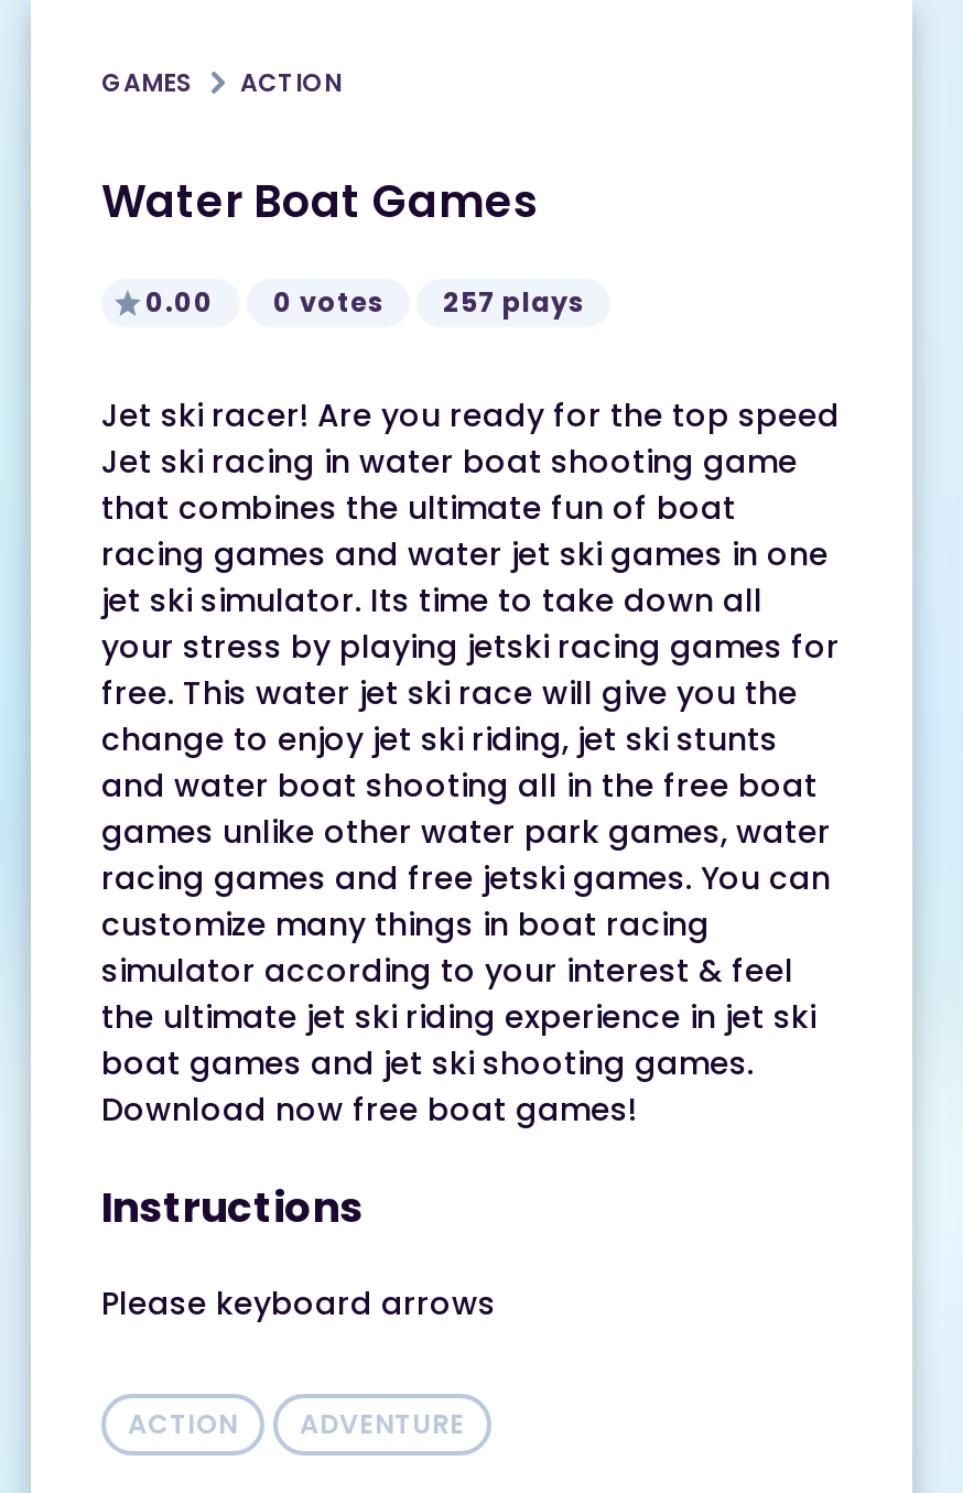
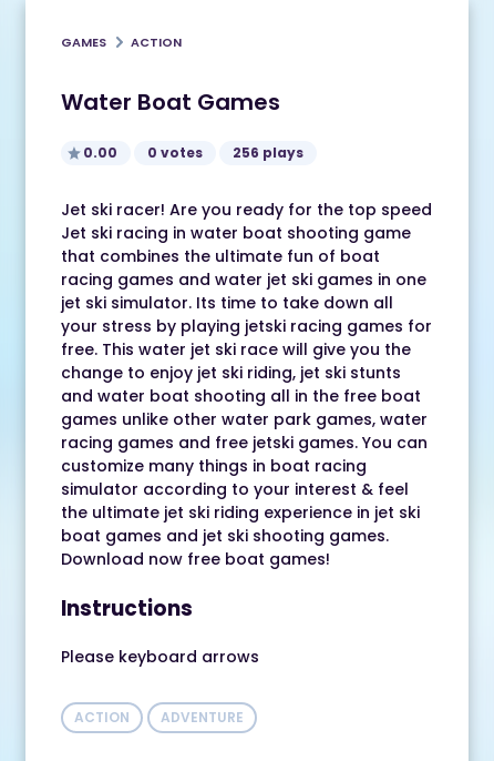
[145,283,584,321] 0.00 0 votes 257 plays -> [83,143,303,162] 0.00 0 votes 256 plays

